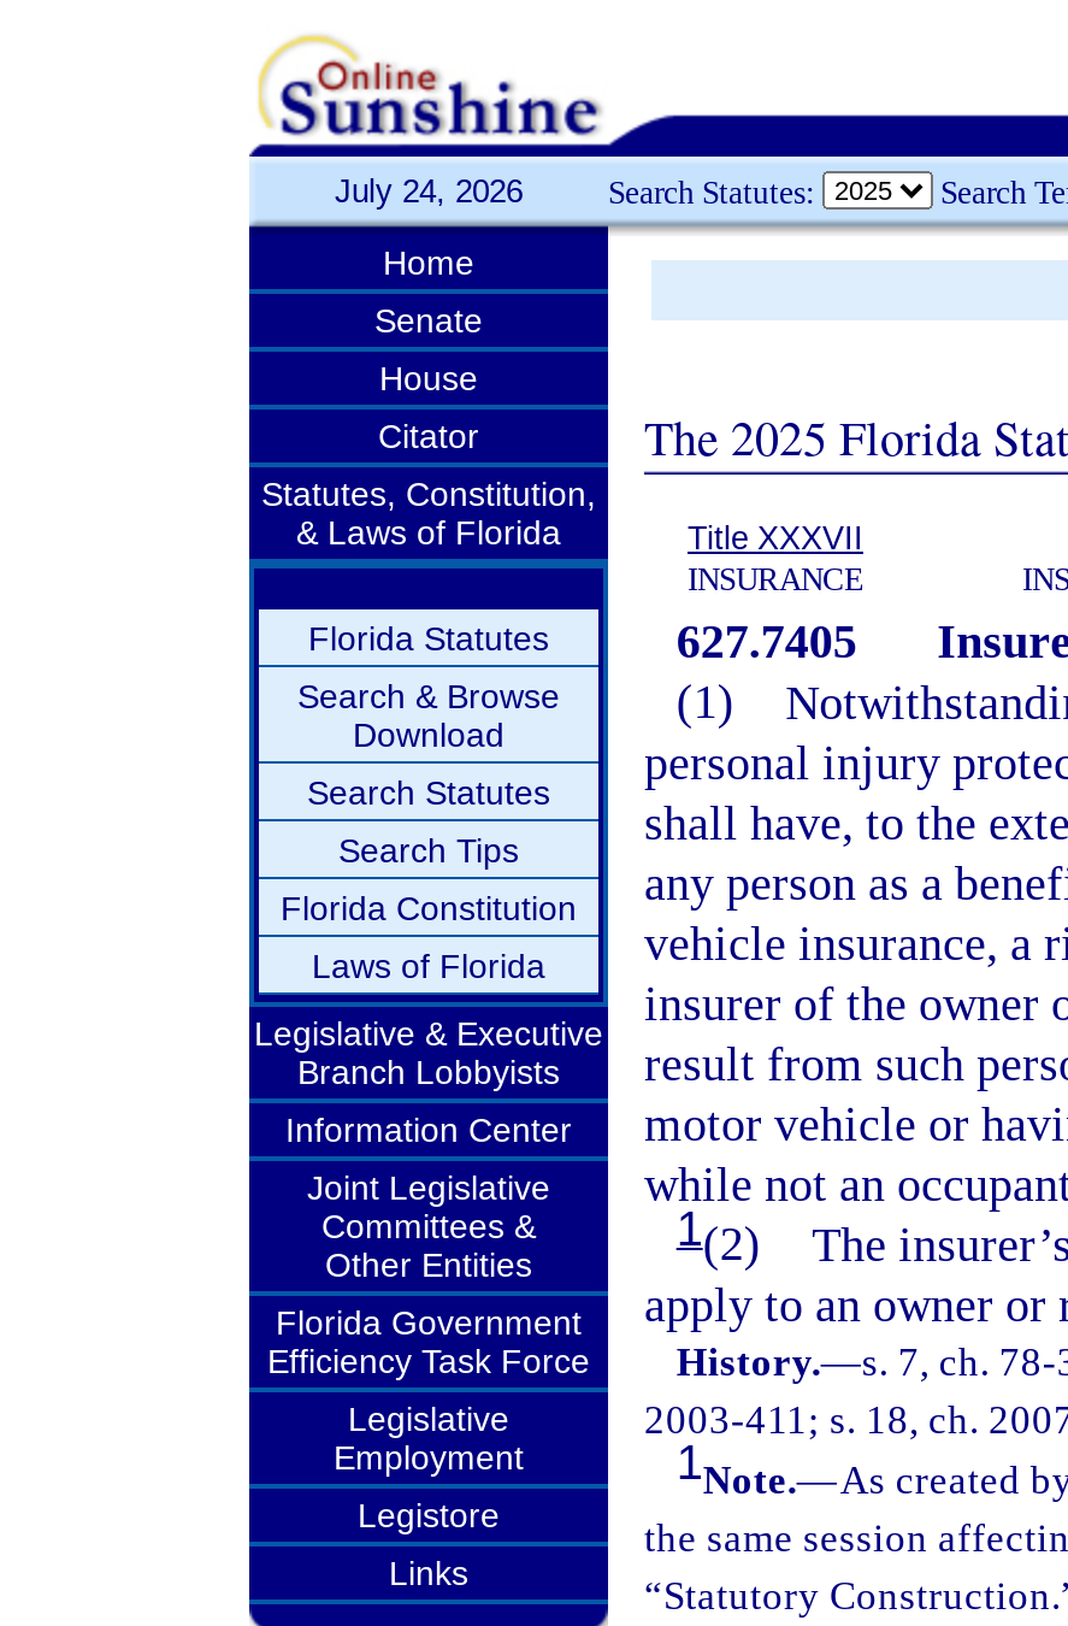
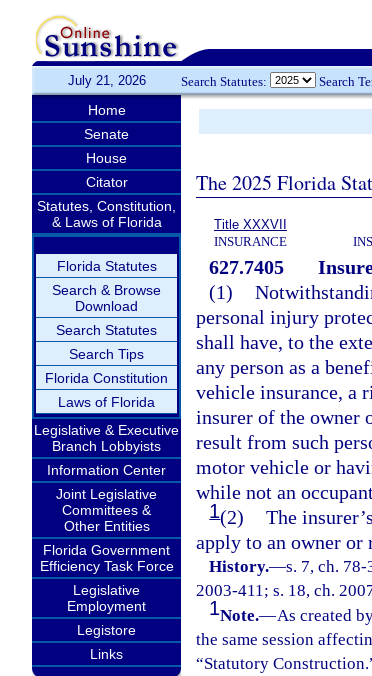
[335,173,523,210] July 24, 2026 -> [67,73,145,88] July 21, 2026

